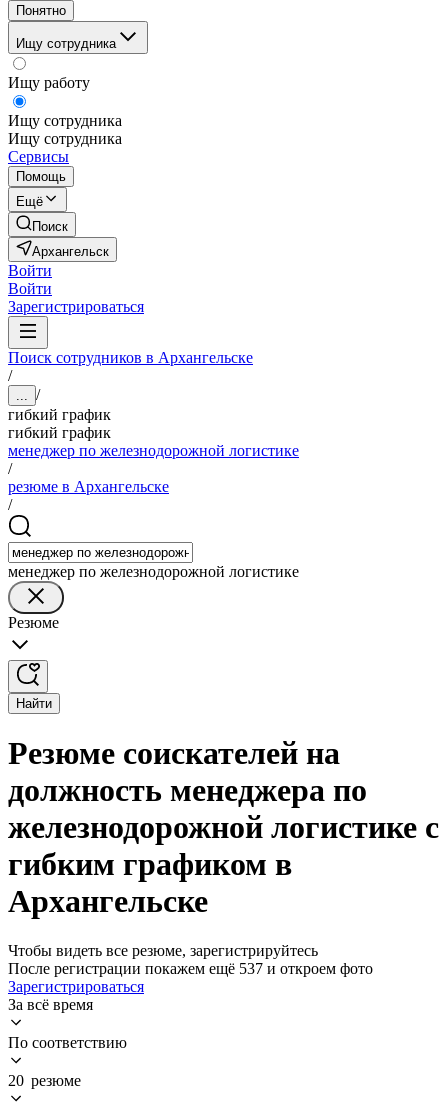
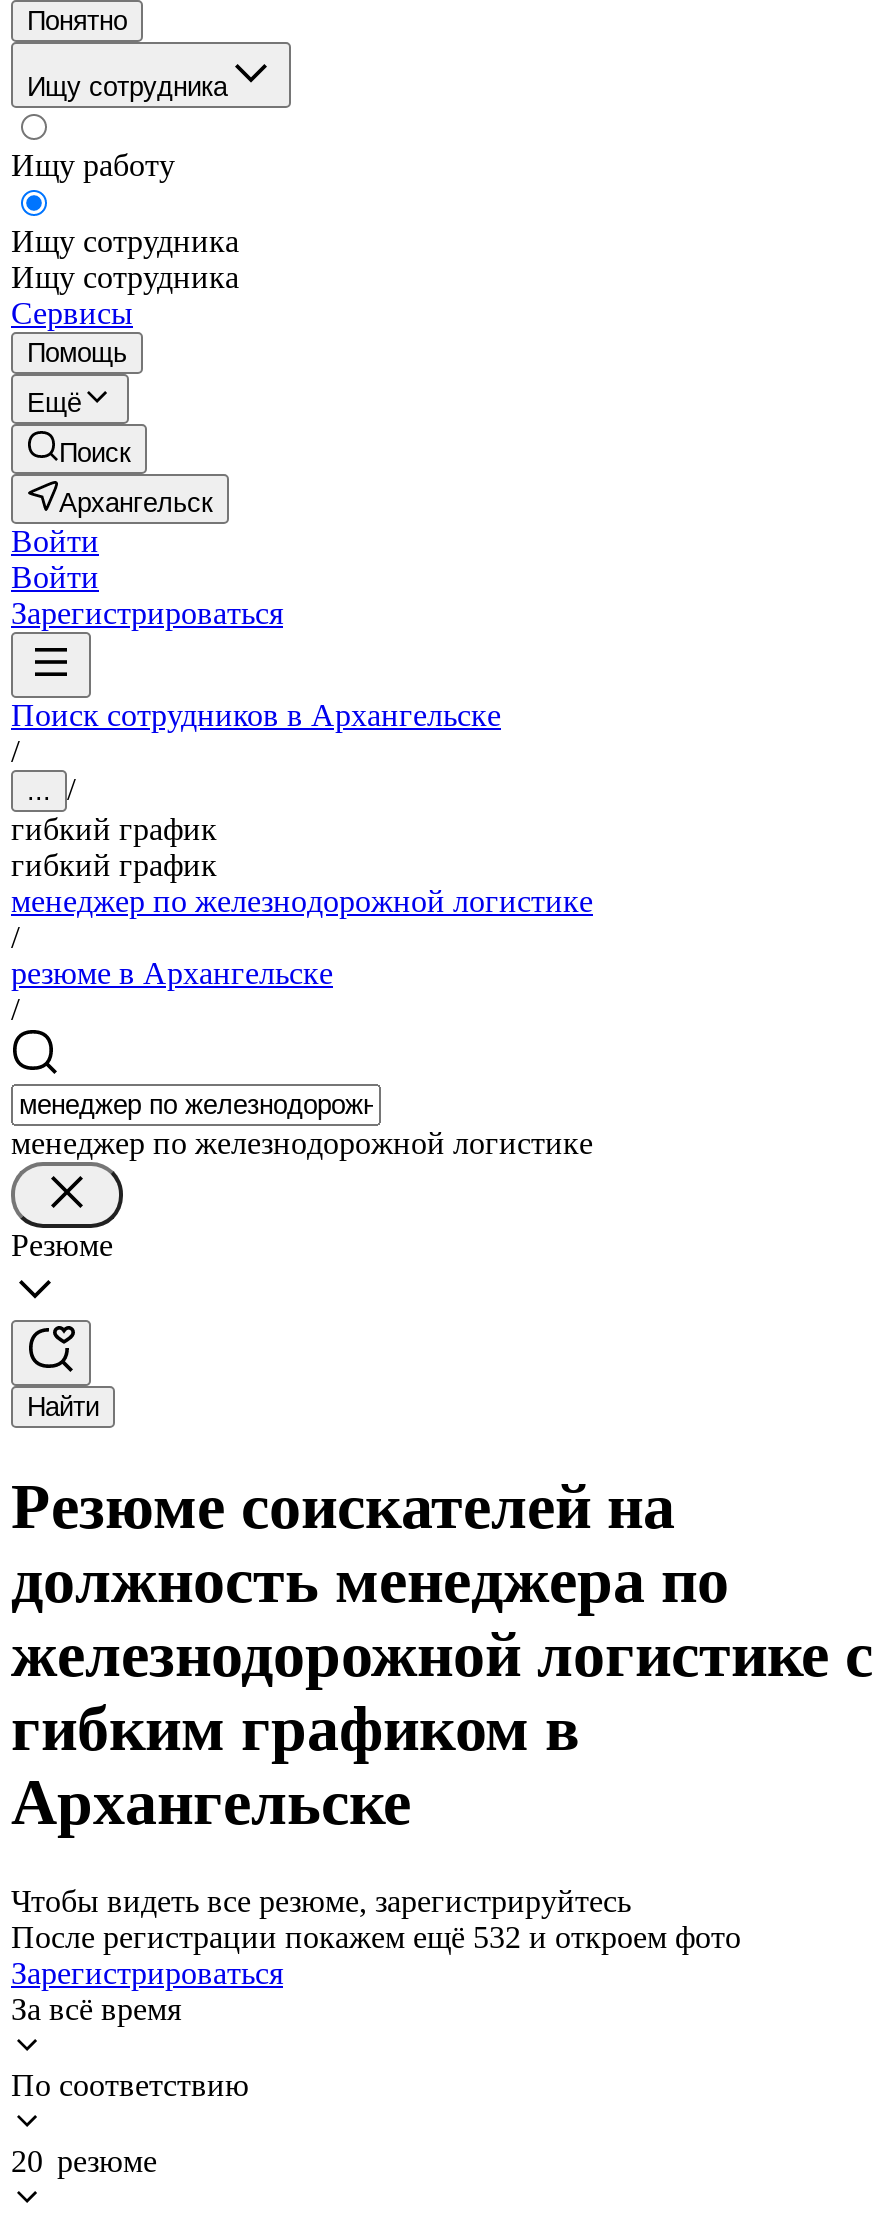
[8,960,373,977] После регистрации покажем ещё 537 и откроем фото -> [11,1920,741,1954] После регистрации покажем ещё 532 и откроем фото

